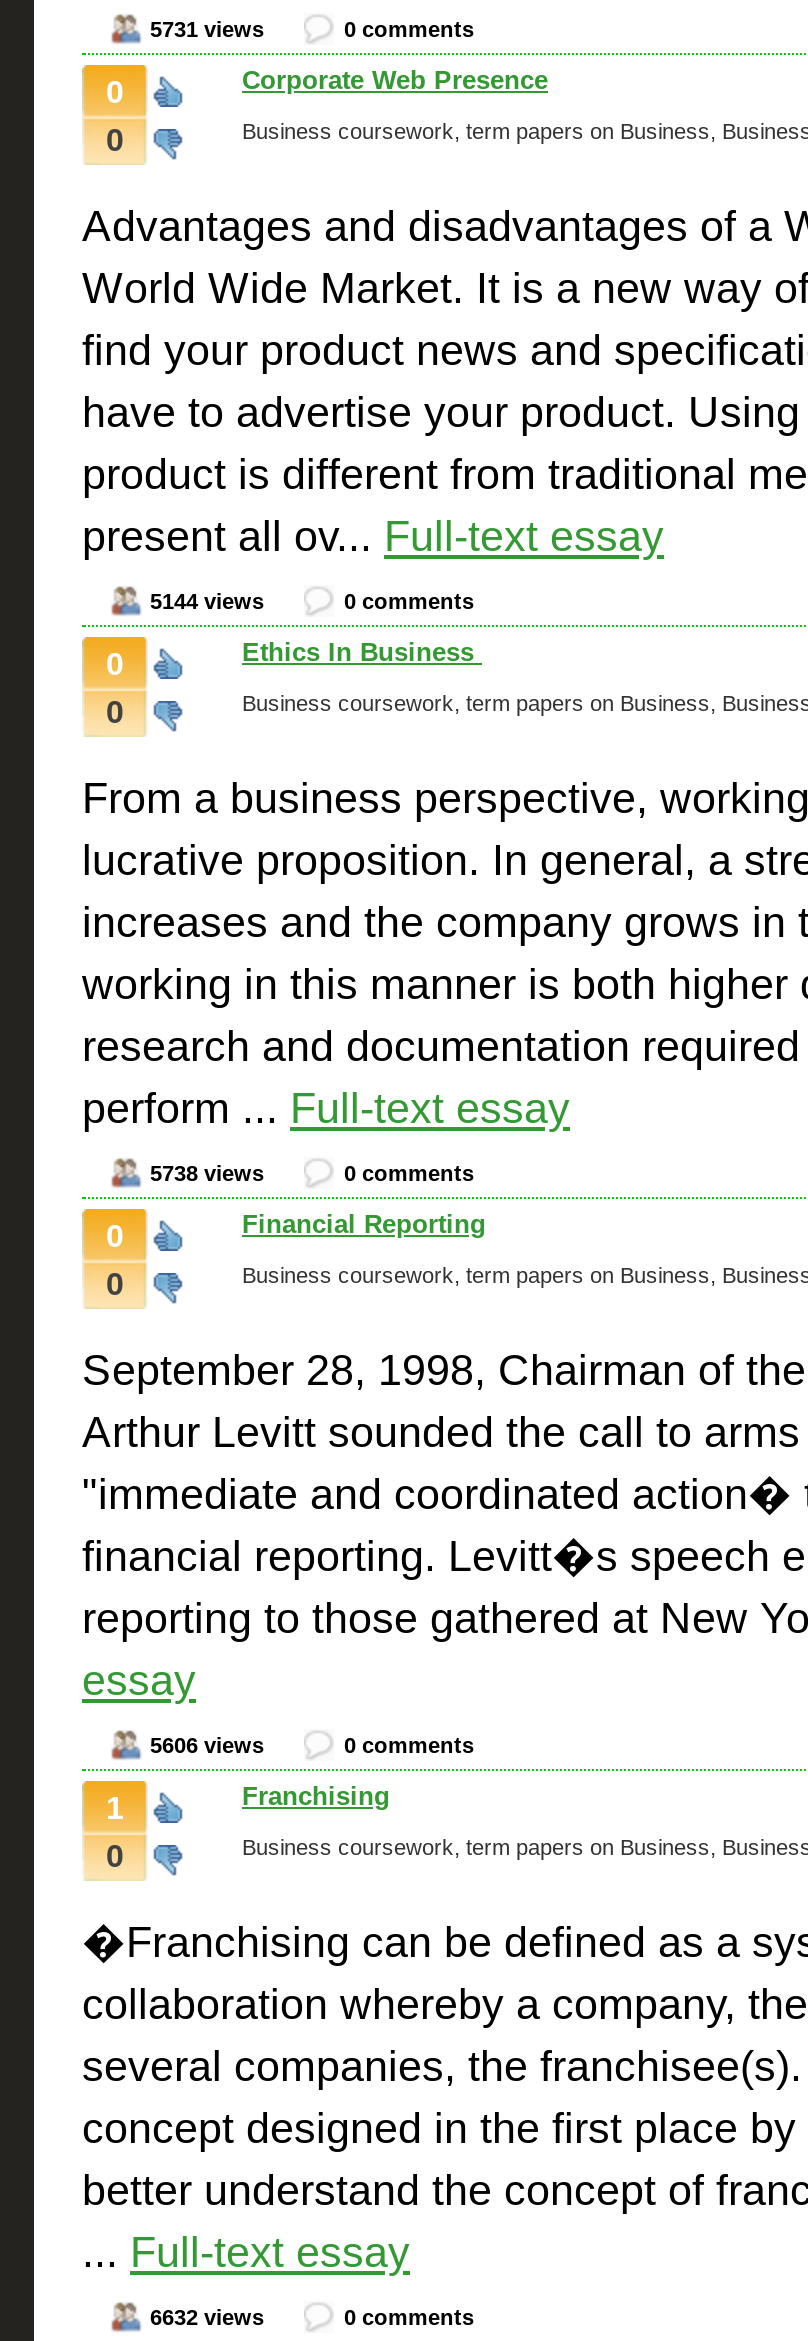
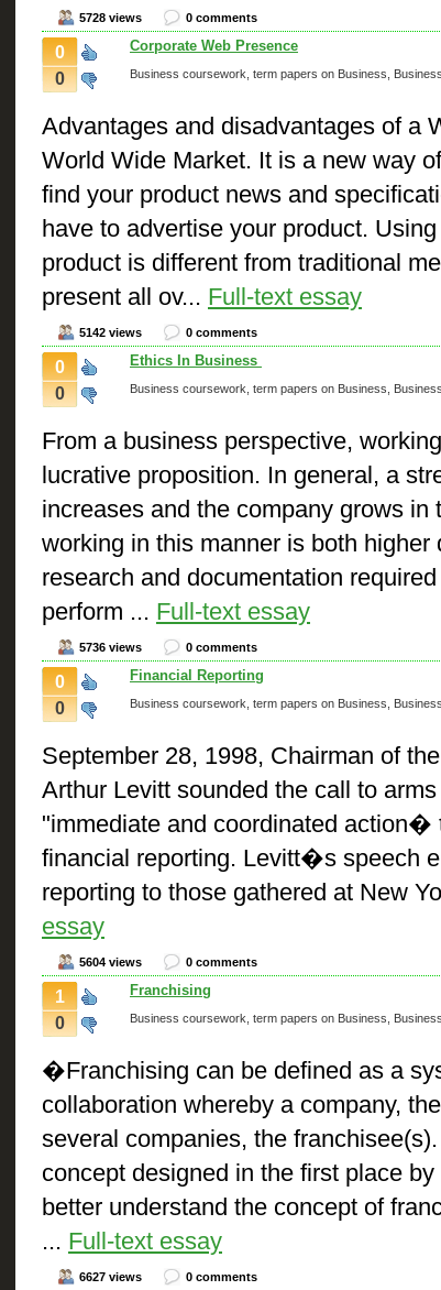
[150,17,264,41] 5731 views -> [79,11,142,24] 5728 views
[150,589,264,613] 5144 views -> [79,326,142,339] 5142 views
[150,1161,264,1185] 5738 views -> [79,641,142,654] 5736 views
[150,1733,264,1757] 5606 views -> [79,955,142,969] 5604 views
[150,2305,264,2329] 6632 views -> [79,1270,142,1283] 6627 views

